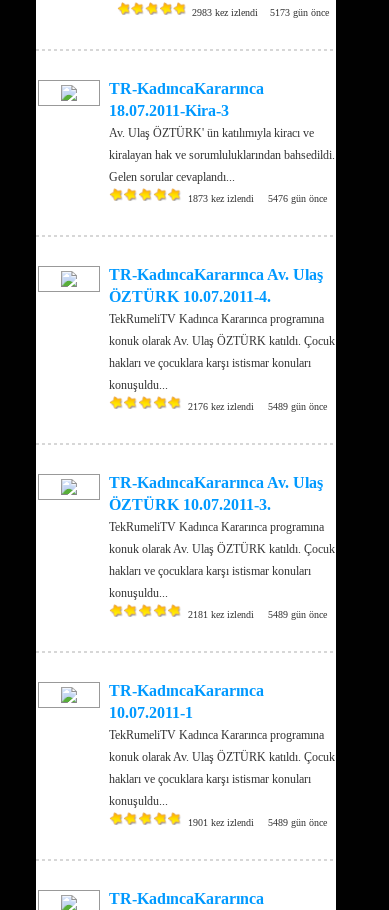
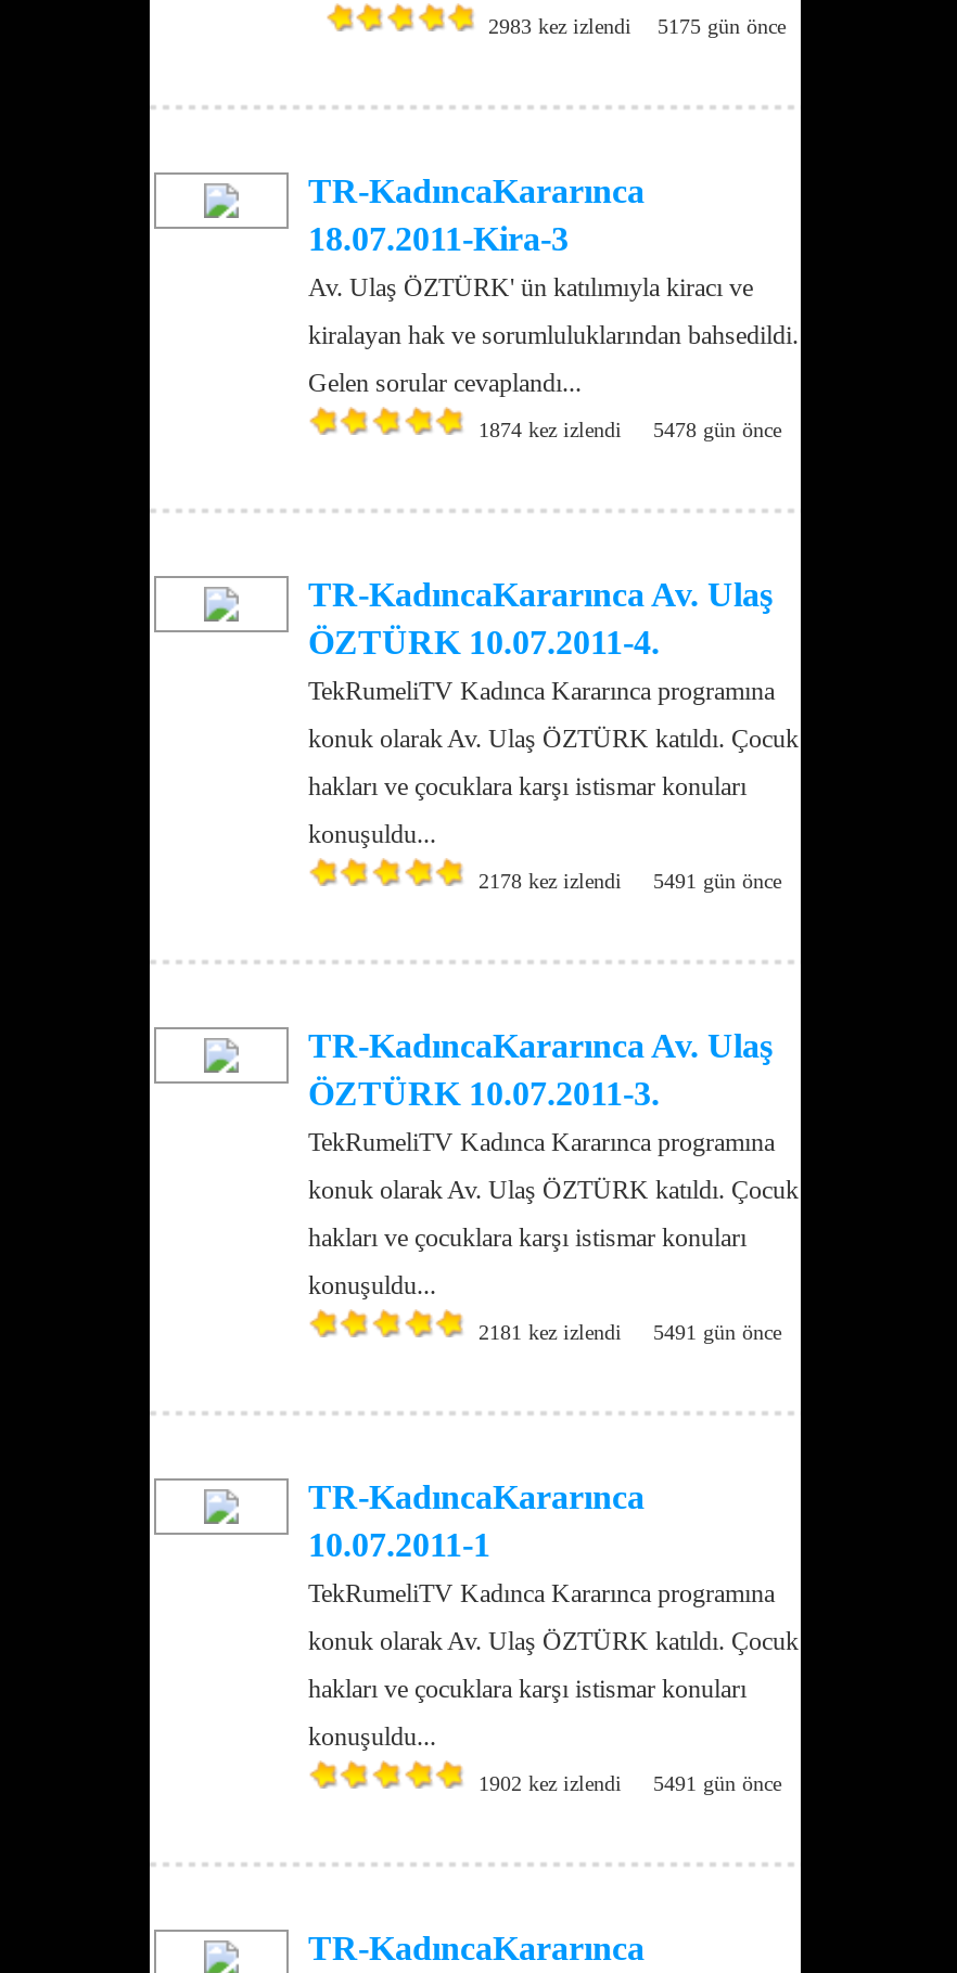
[192,7,329,18] 2983 kez izlendi 5173 gün önce -> [488,14,786,38] 2983 kez izlendi 5175 gün önce
[187,193,253,204] 1873 kez izlendi -> [478,418,622,441] 1874 kez izlendi
[268,193,327,204] 5476 gün önce -> [653,418,781,441] 5478 gün önce
[187,401,253,412] 2176 kez izlendi -> [478,869,622,893] 2178 kez izlendi
[268,401,327,412] 5489 gün önce -> [653,869,781,893] 5491 gün önce
[187,609,327,620] 2181 kez izlendi 5489 gün önce -> [478,1320,781,1344] 2181 kez izlendi 5491 gün önce
[187,817,253,828] 1901 kez izlendi -> [478,1771,622,1795] 1902 kez izlendi
[268,817,327,828] 5489 gün önce -> [653,1771,781,1795] 5491 gün önce

